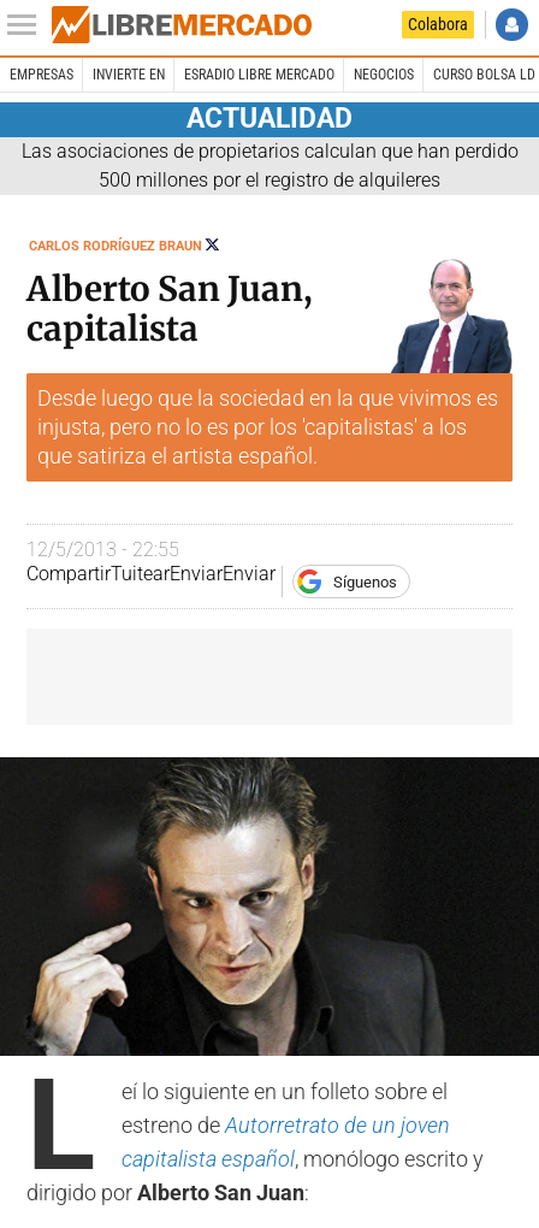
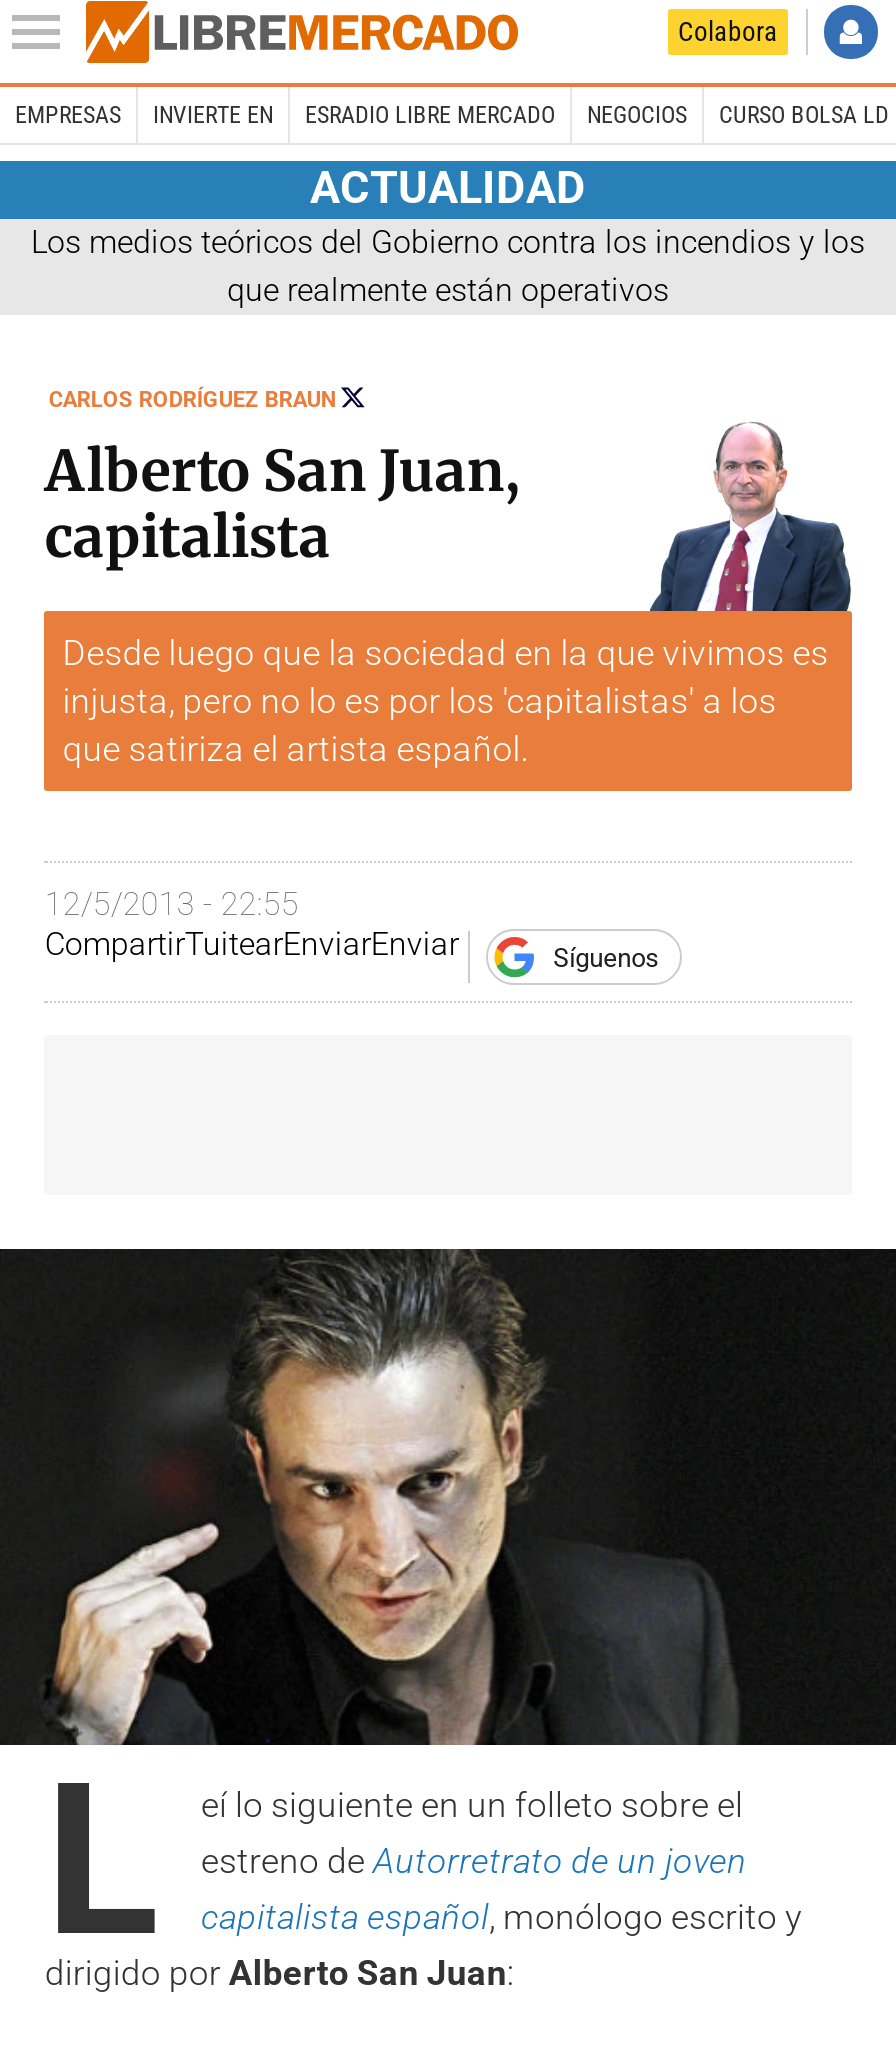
[21,139,518,191] Las asociaciones de propietarios calculan que han perdido | 500 millones por el registro de alquileres -> [31,222,865,308] Los medios teóricos del Gobierno contra los incendios y los | que realmente están operativos

